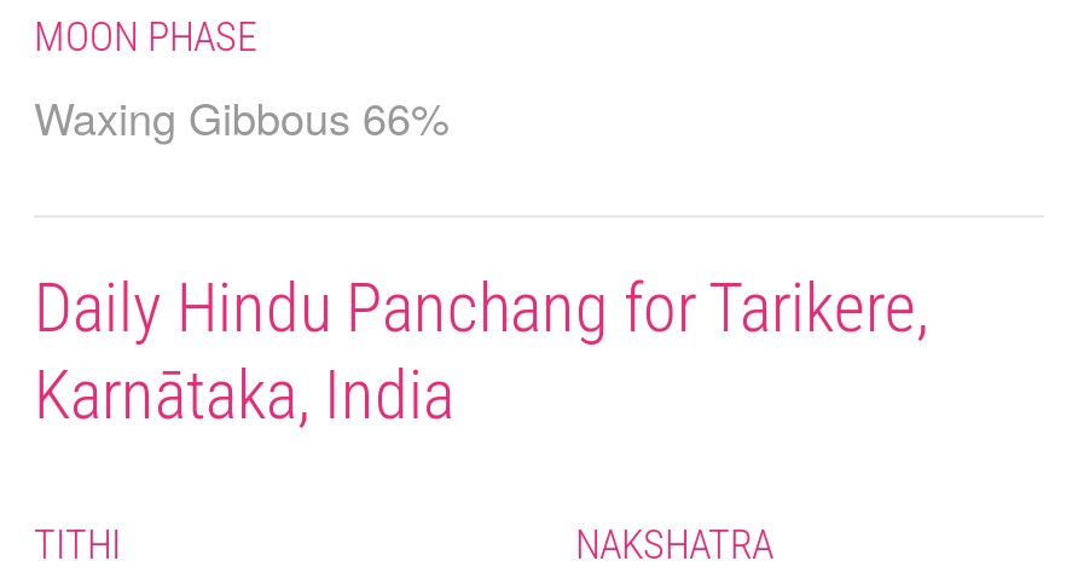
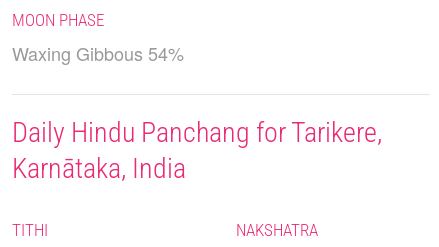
[34,85,450,148] Waxing Gibbous 66% -> [12,40,184,66] Waxing Gibbous 54%

